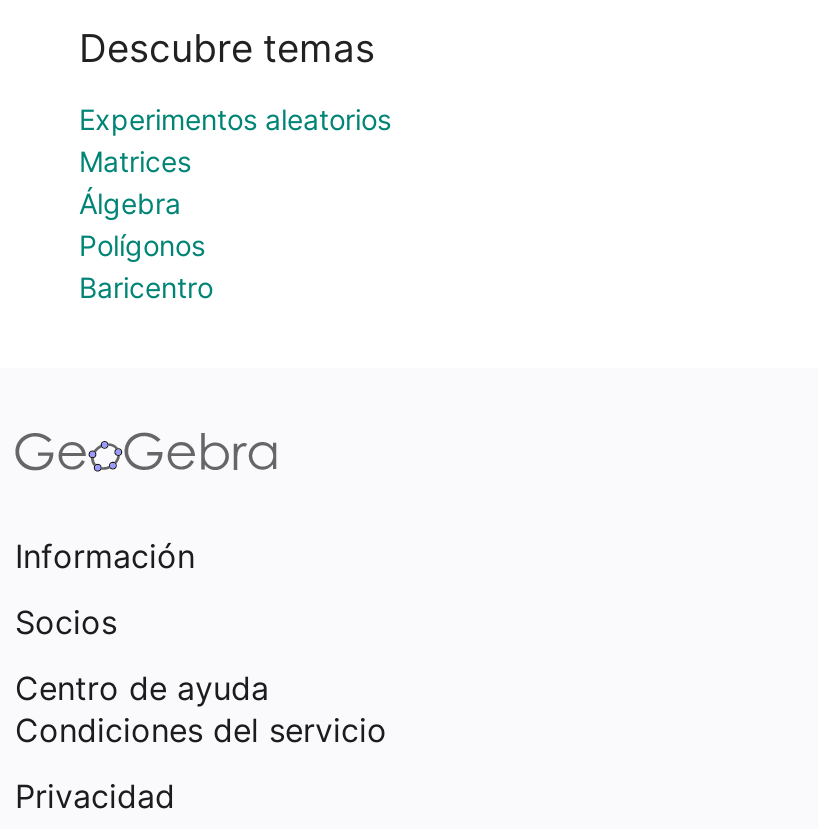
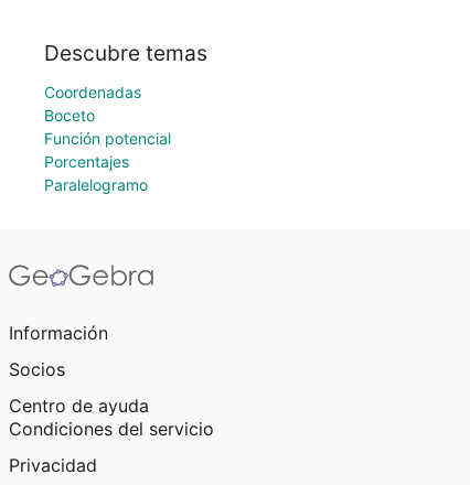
[79,102,391,304] Experimentos aleatorios | Matrices | Álgebra | Polígonos | Baricentro -> [44,83,171,194] Coordenadas | Boceto | Función potencial | Porcentajes | Paralelogramo

